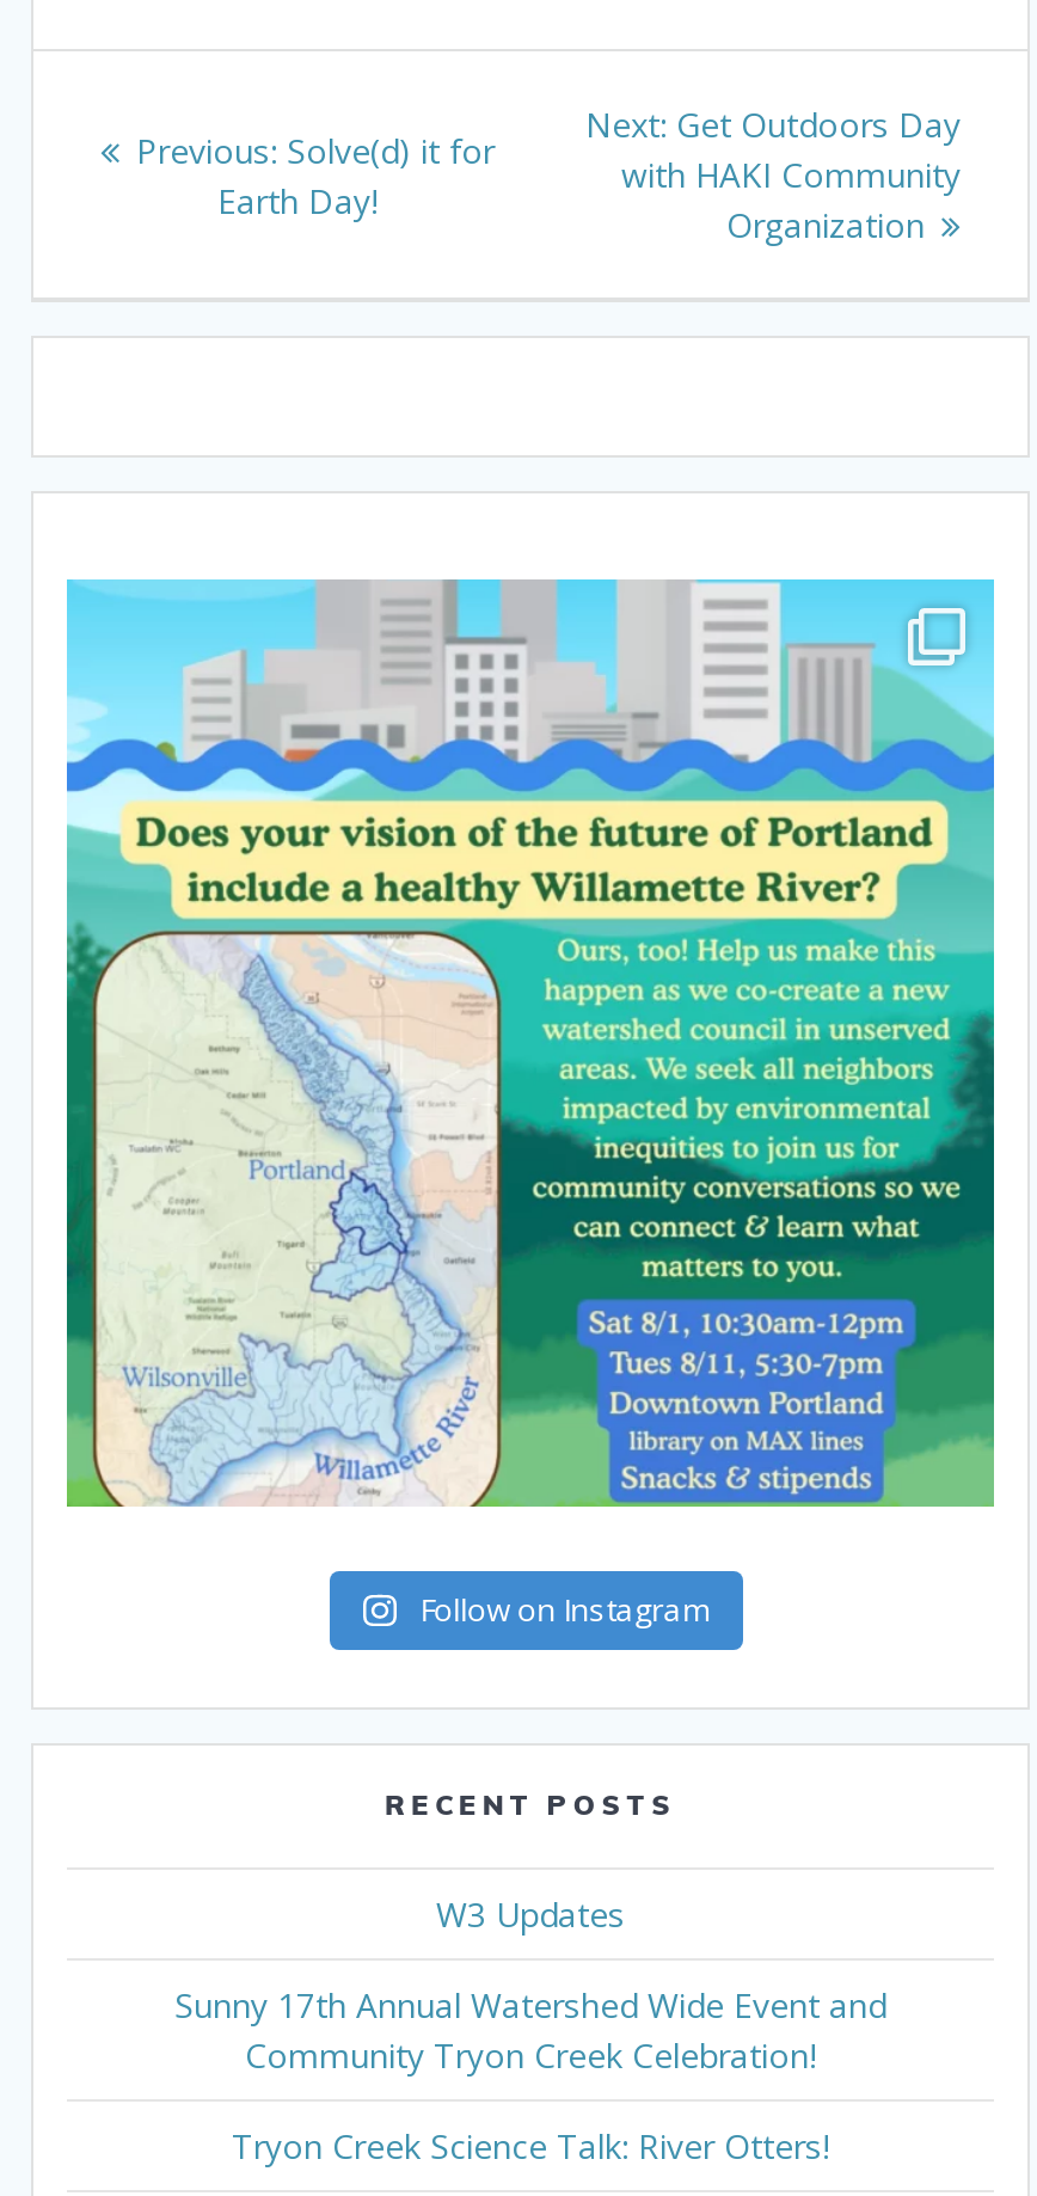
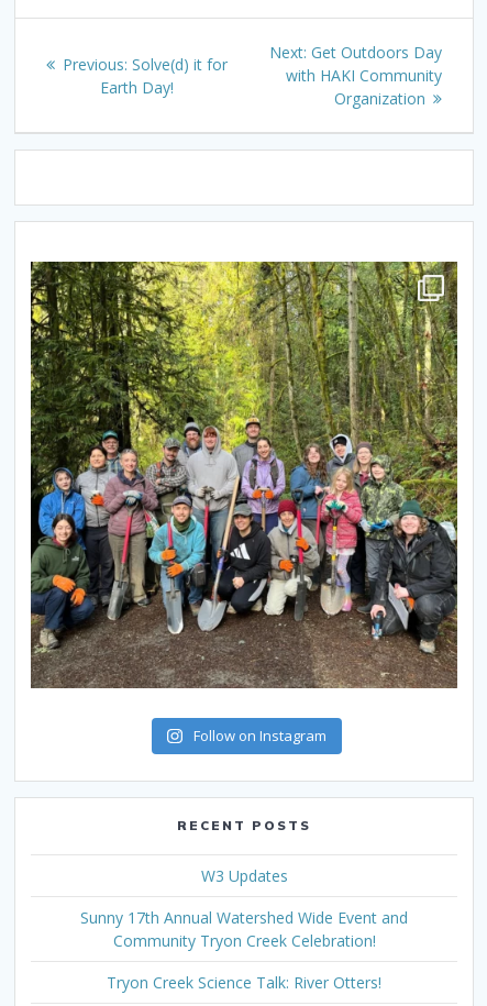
[65,577,996,1509] [image] -> [30,261,458,689] [image]

